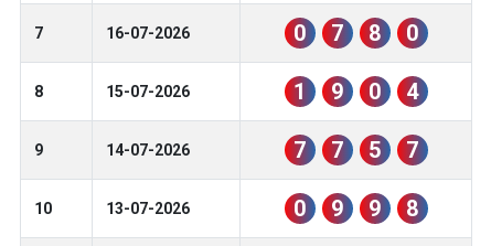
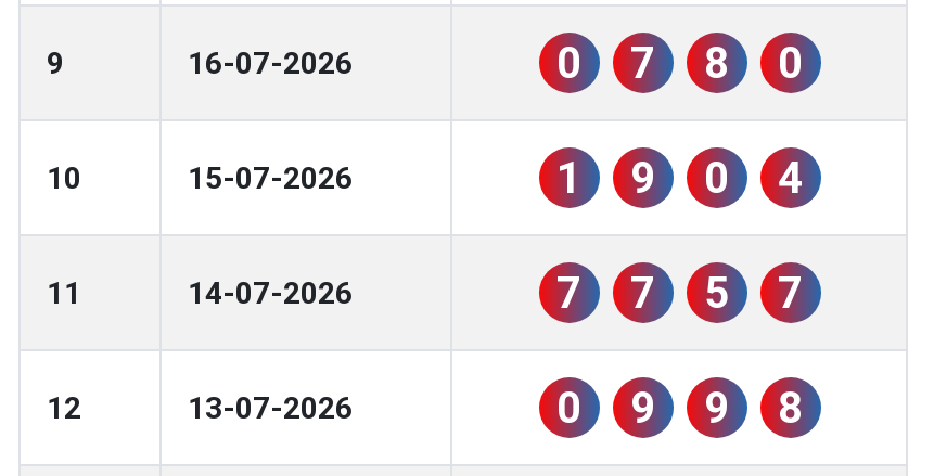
[34,24,43,41] 7 -> [47,45,64,79] 9
[34,82,43,100] 8 -> [47,160,81,194] 10
[34,141,43,158] 9 -> [47,275,81,309] 11
[34,199,52,217] 10 -> [47,389,81,424] 12

